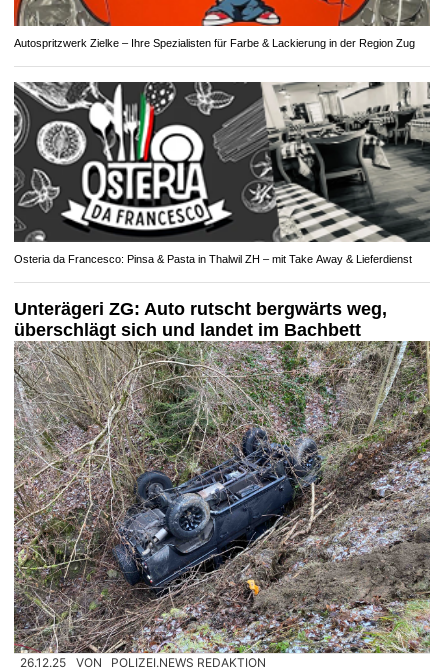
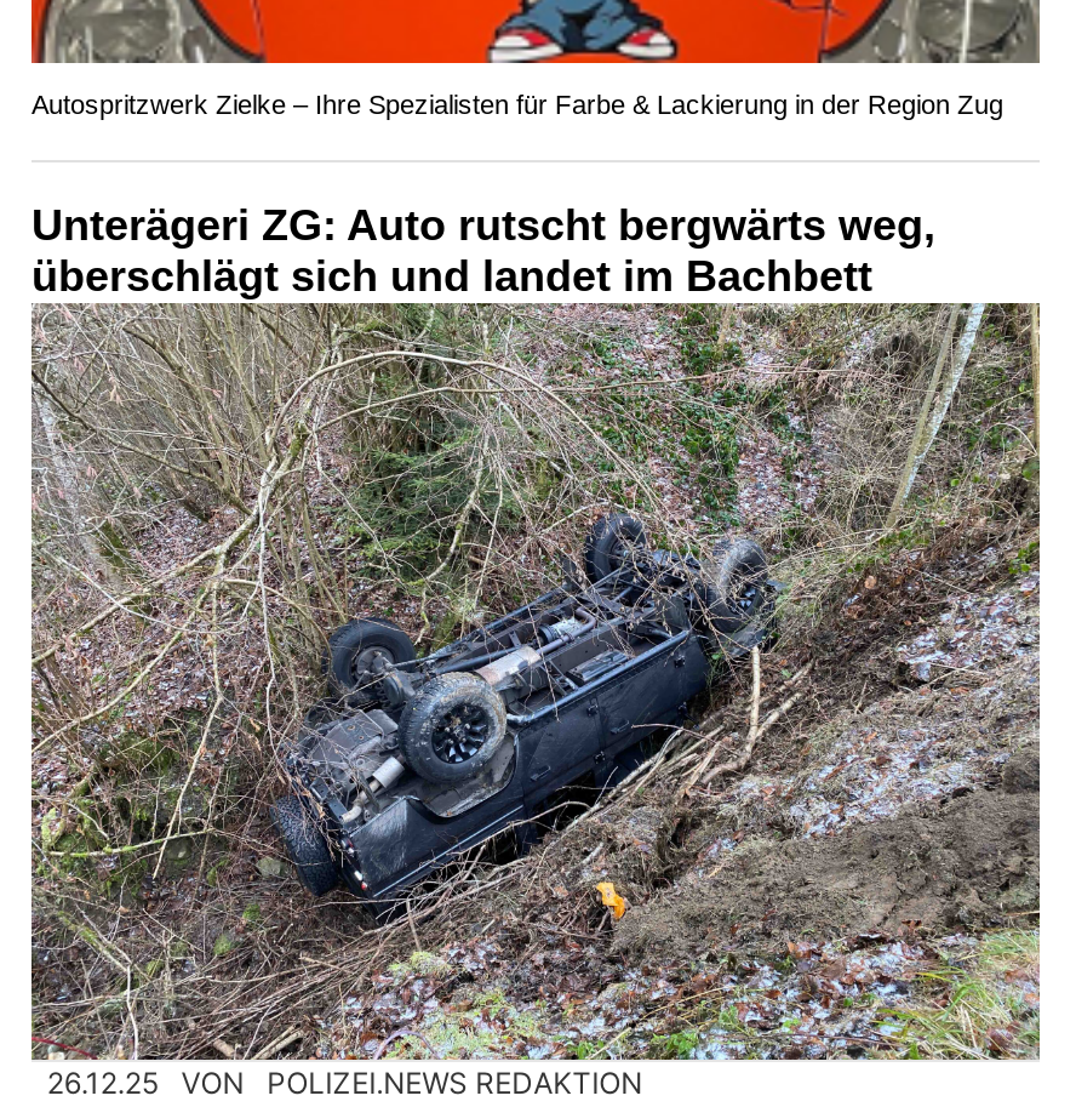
[13,81,430,264] [image] | Osteria da Francesco: Pinsa & Pasta in Thalwil ZH – mit Take Away & Lieferdienst -> none

